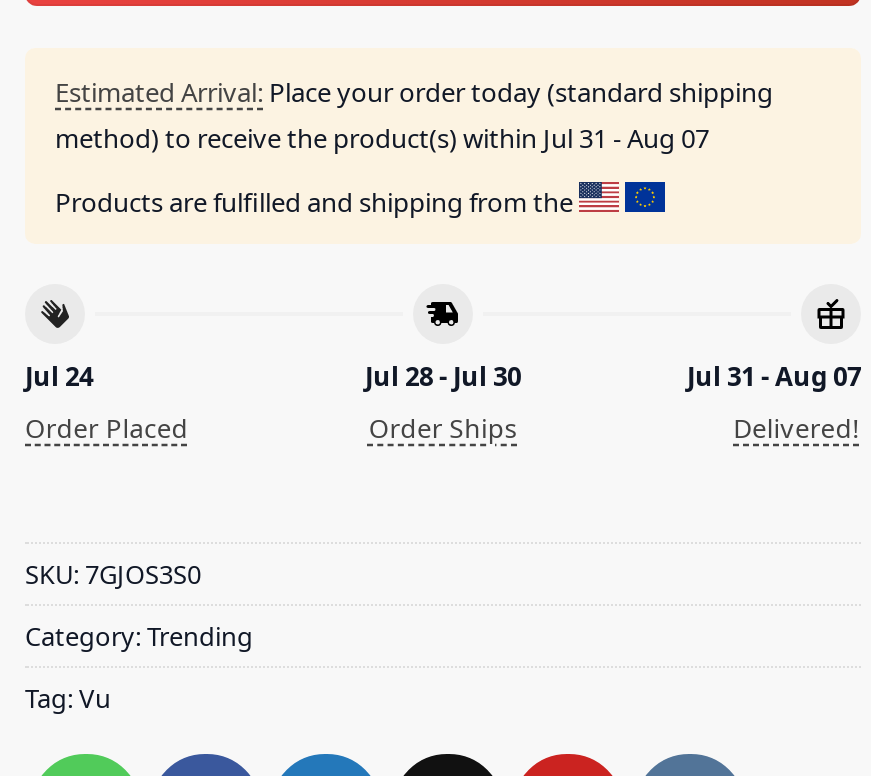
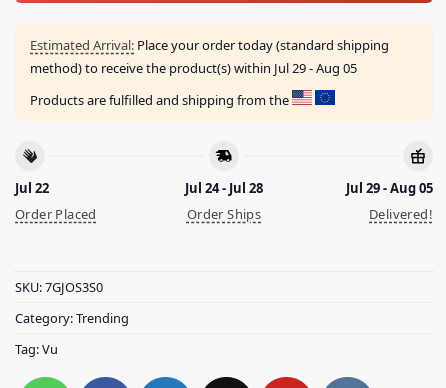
[55,119,709,155] method) to receive the product(s) within Jul 31 - Aug 07 -> [30,59,357,77] method) to receive the product(s) within Jul 29 - Aug 05
[25,358,93,394] Jul 24 -> [15,179,49,197] Jul 22
[365,358,521,394] Jul 28 - Jul 30 -> [185,179,263,197] Jul 24 - Jul 28
[687,358,861,394] Jul 31 - Aug 07 -> [346,179,433,197] Jul 29 - Aug 05

